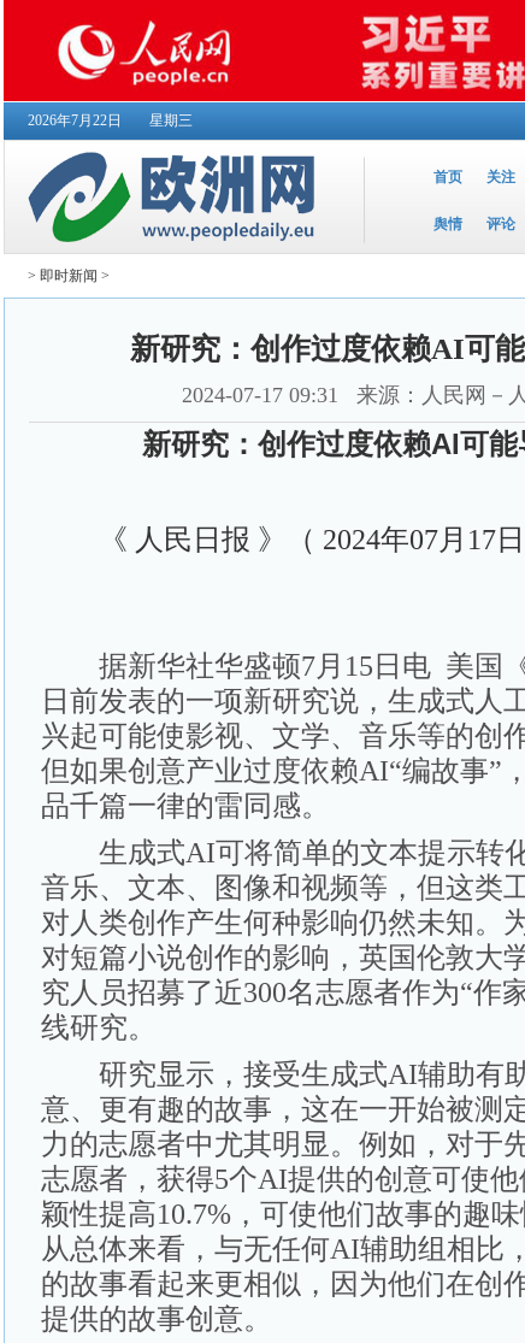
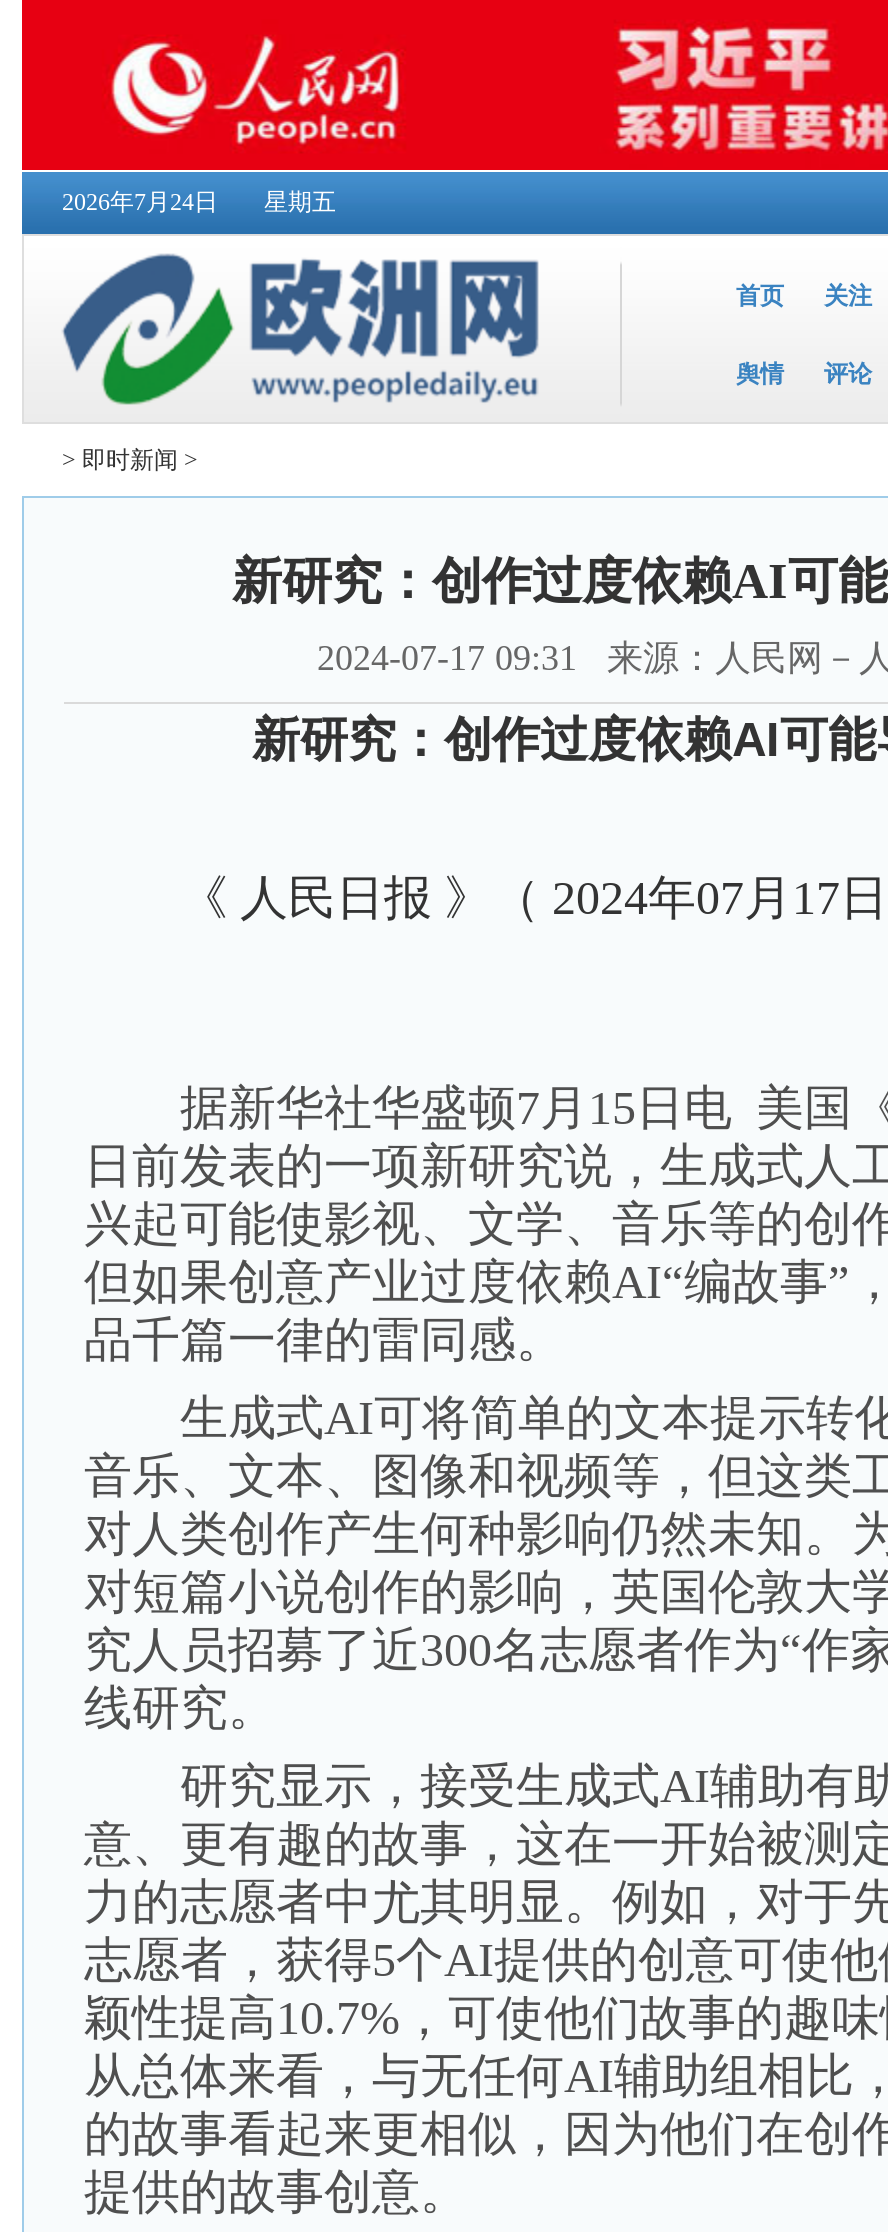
[28,112,125,129] 2026年7月22日 -> [62,188,224,216] 2026年7月24日
[149,112,193,129] 星期三 -> [264,188,336,216] 星期五

